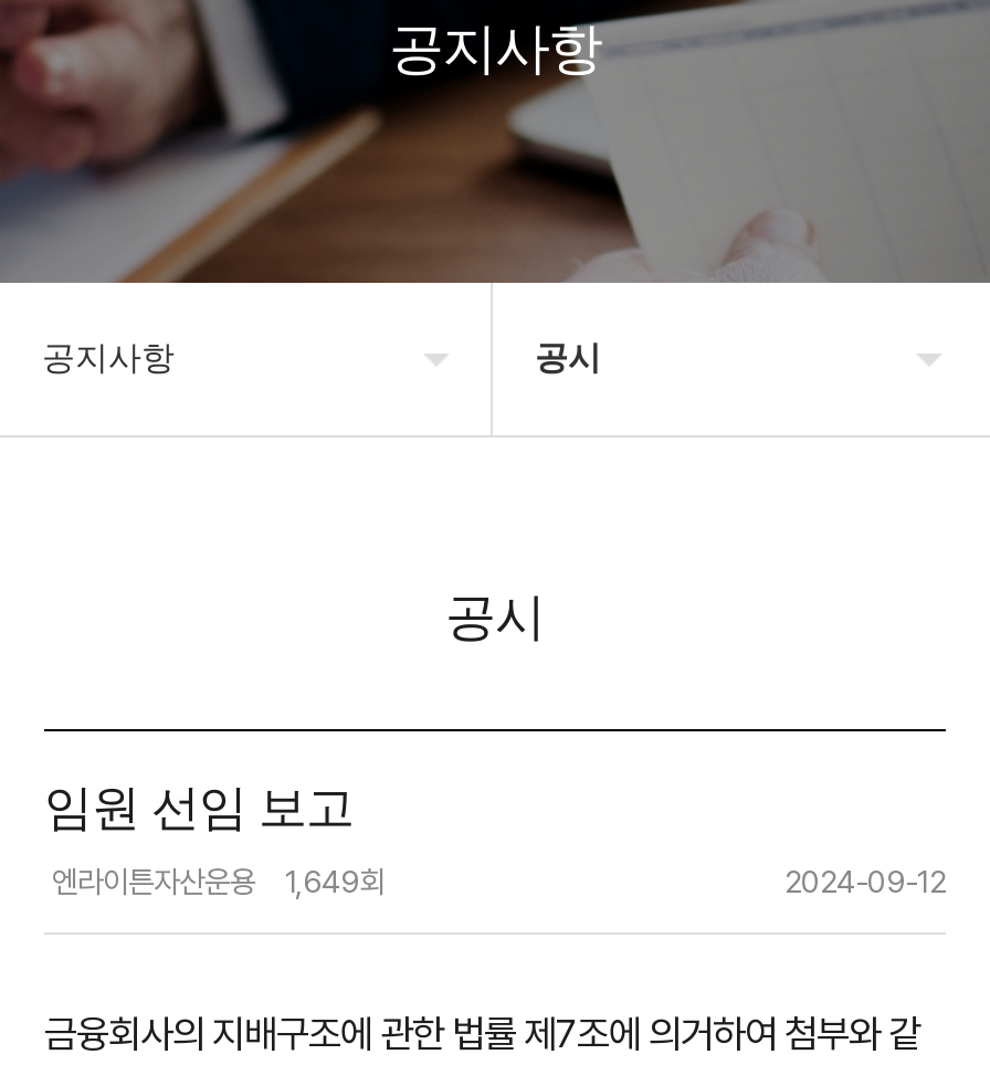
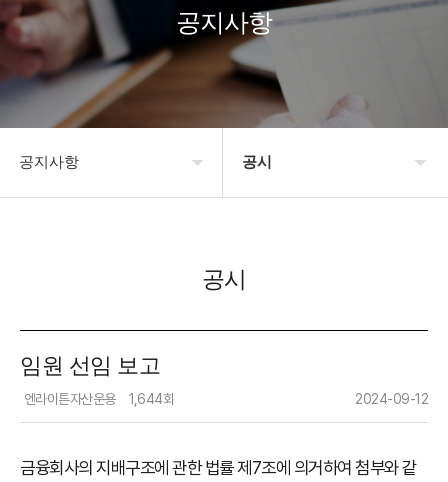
[52,864,385,899] 엔라이튼자산운용 1,649회 -> [23,391,174,407] 엔라이튼자산운용 1,644회

